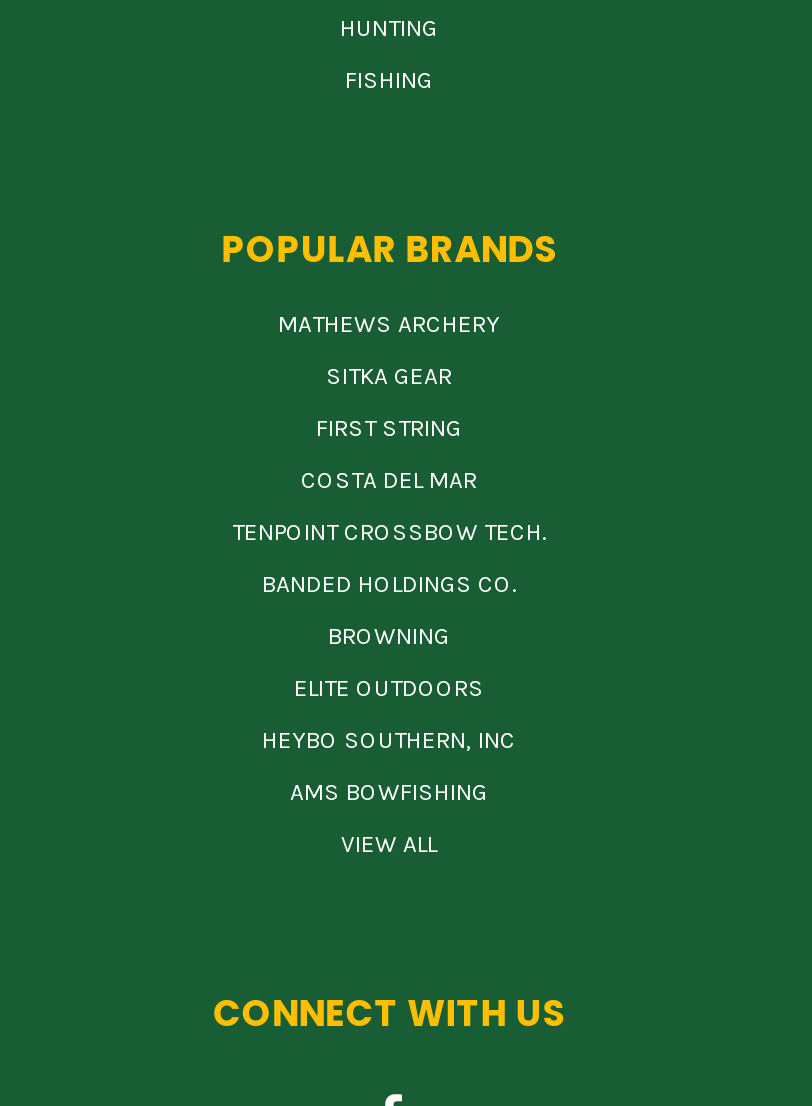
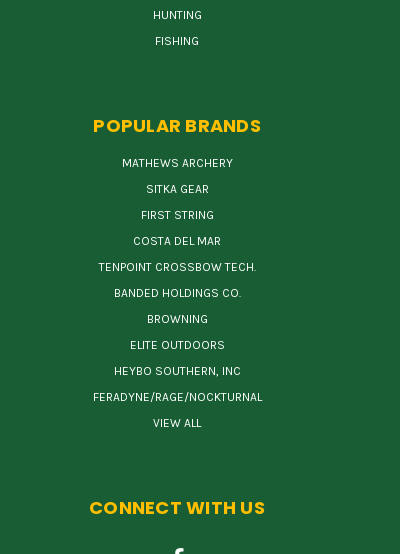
[290,777,488,805] AMS BOWFISHING -> [92,390,261,404] FERADYNE/RAGE/NOCKTURNAL

